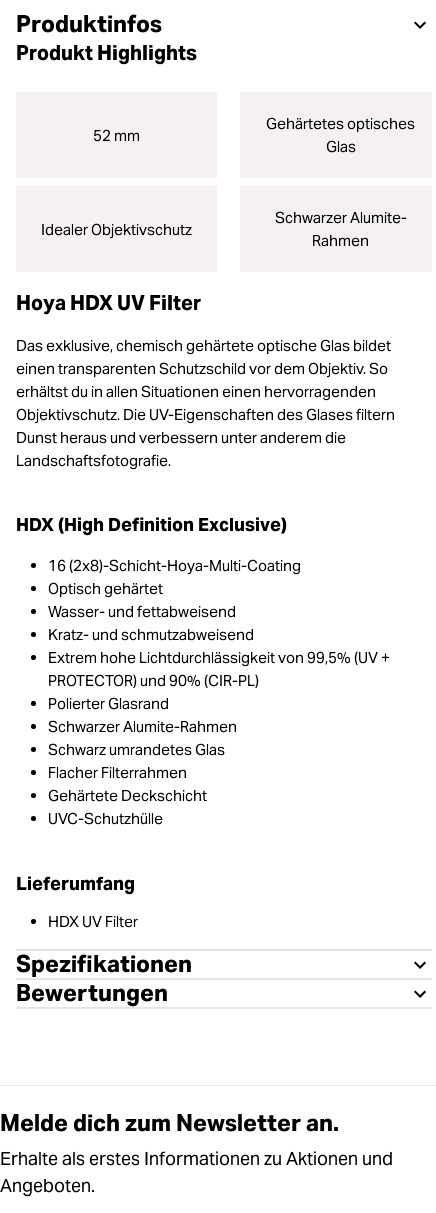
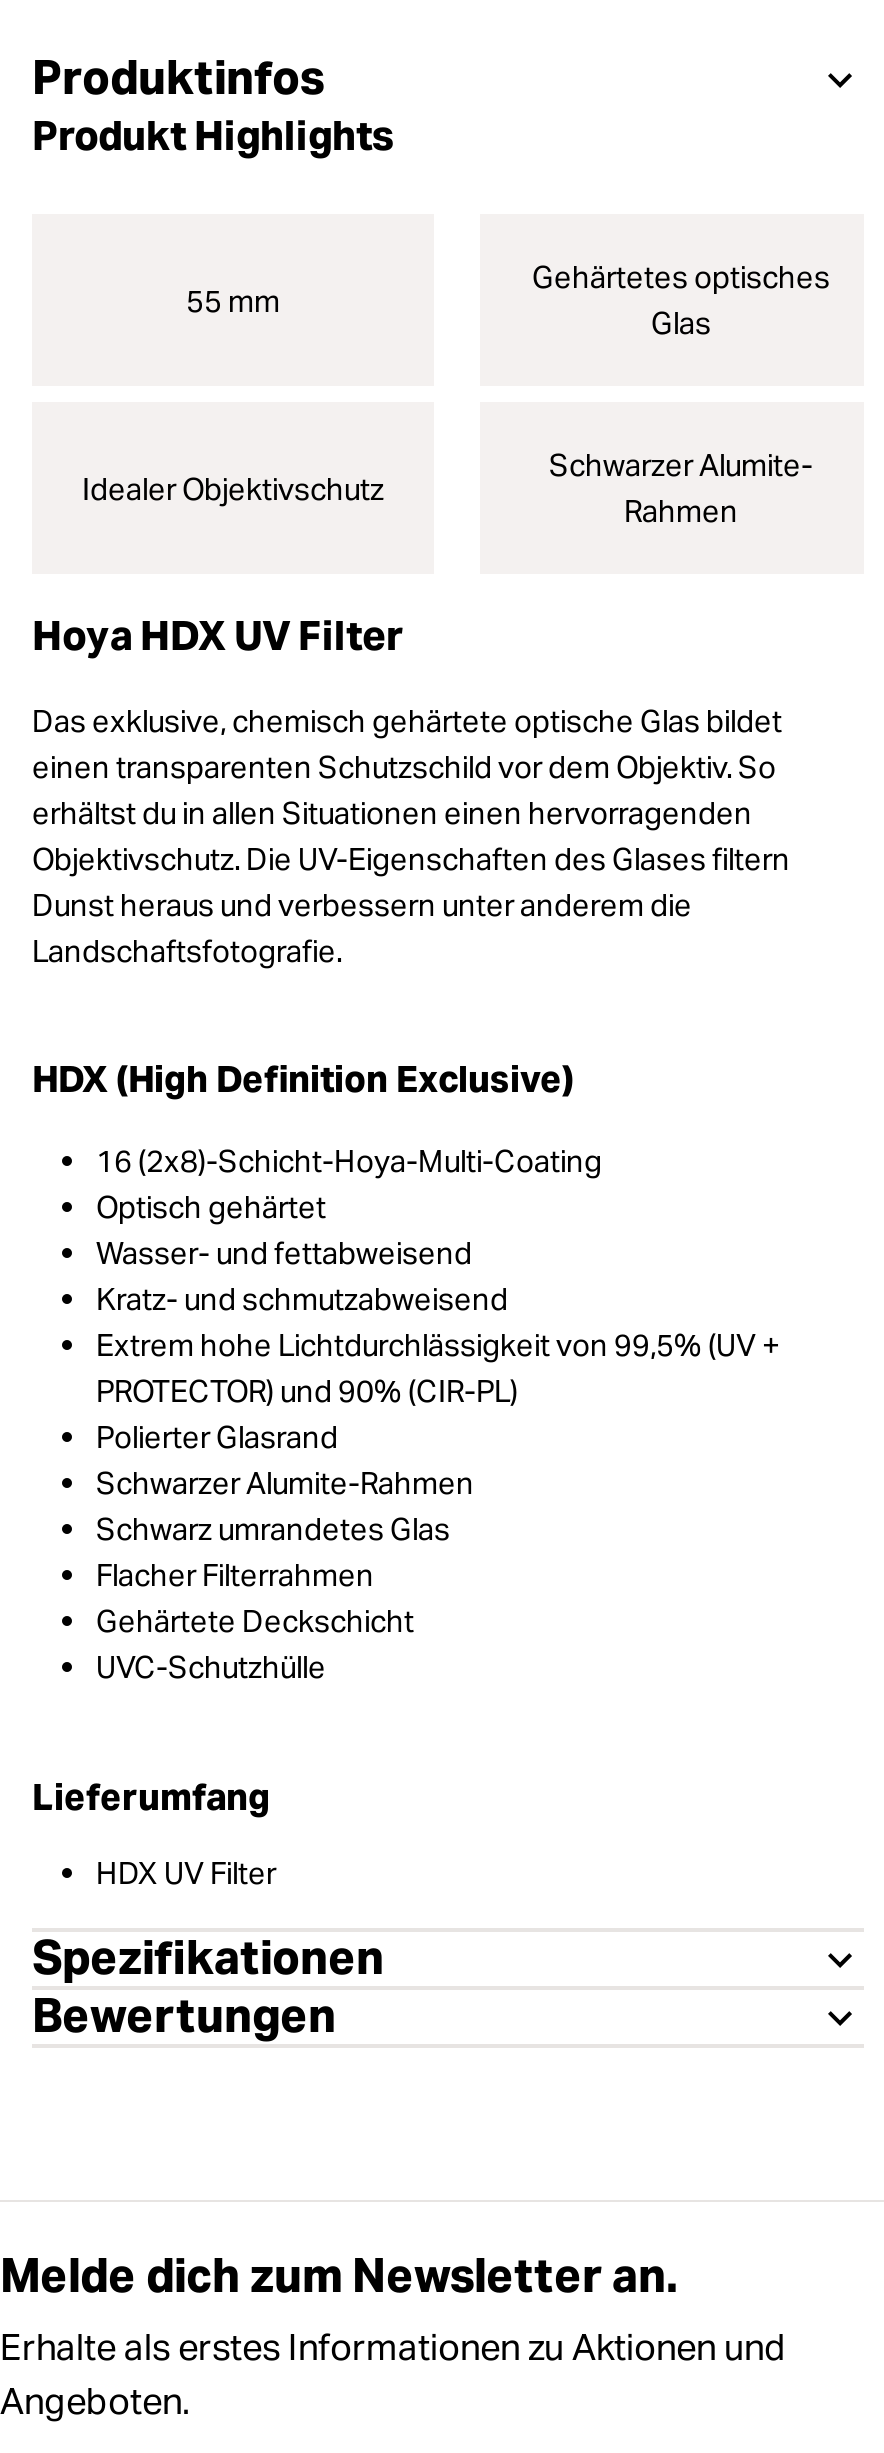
[93,125,140,144] 52 mm -> [186,281,280,319] 55 mm

